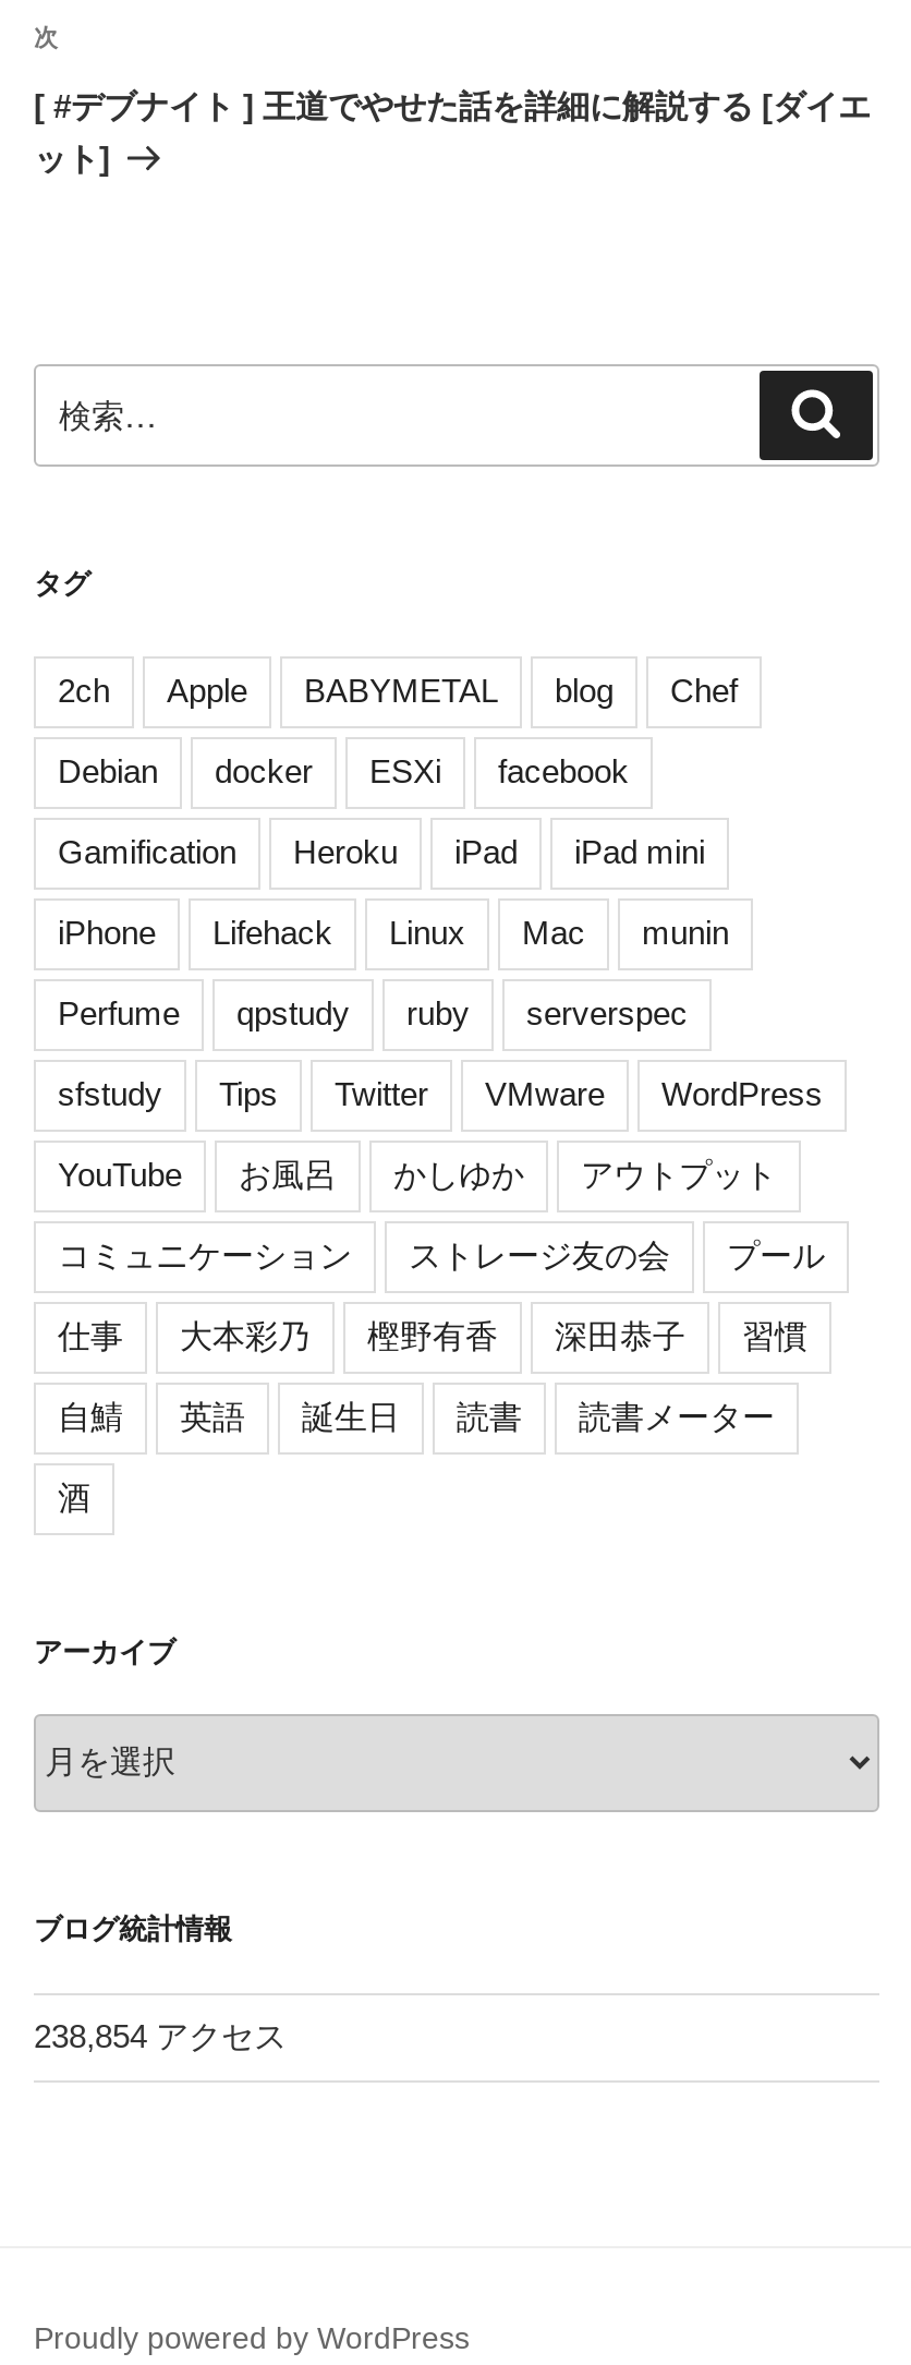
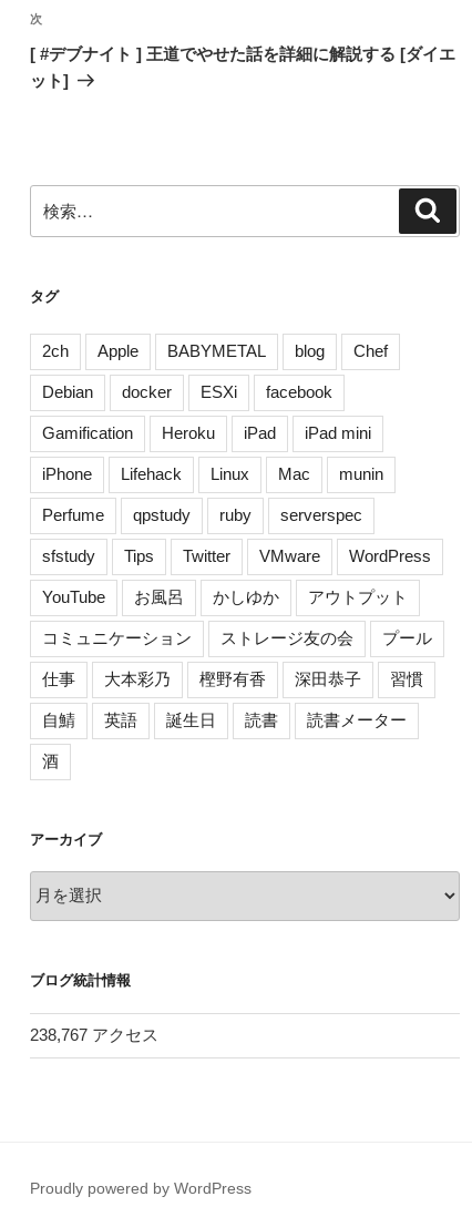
[34,2017,287,2054] 238,854 アクセス -> [30,1025,158,1044] 238,767 アクセス

